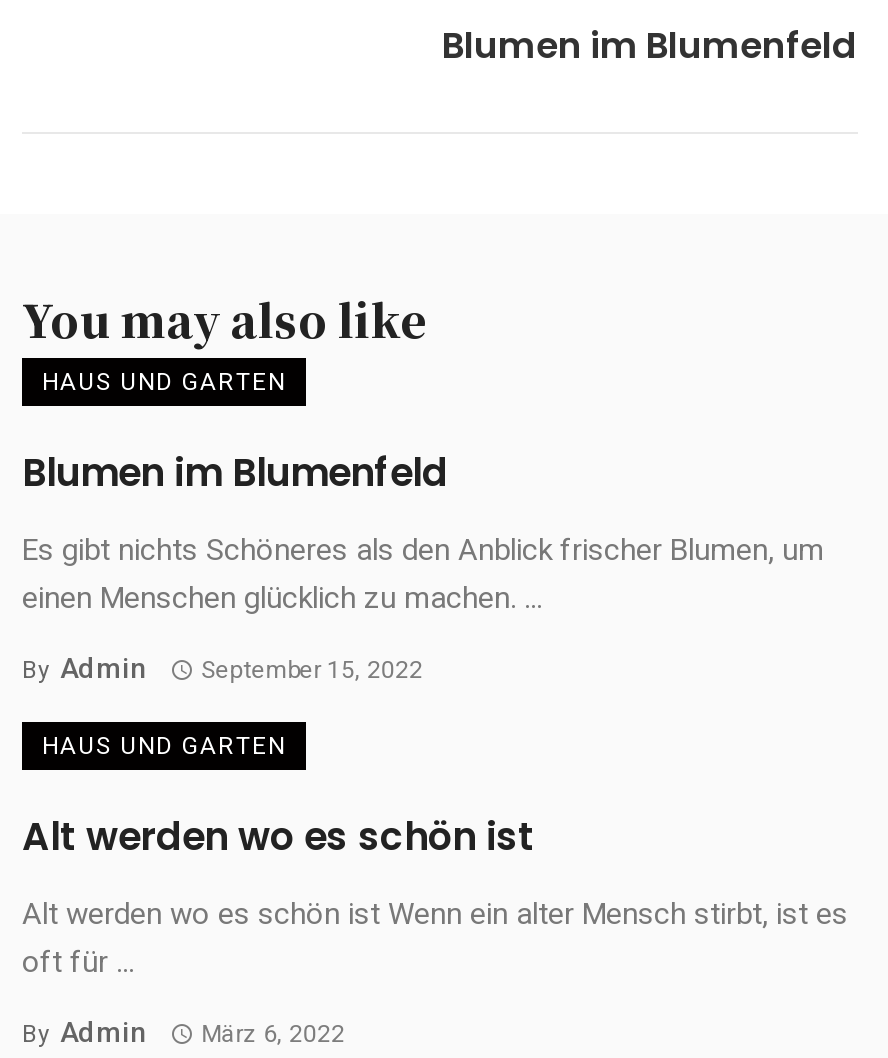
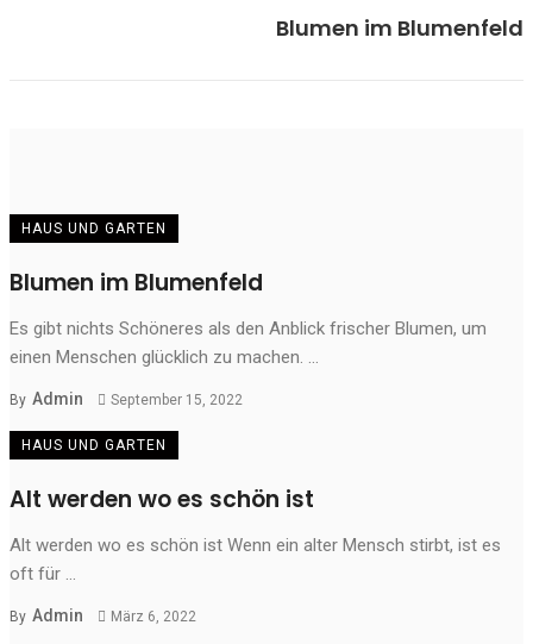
[22,288,428,350] You may also like -> none

